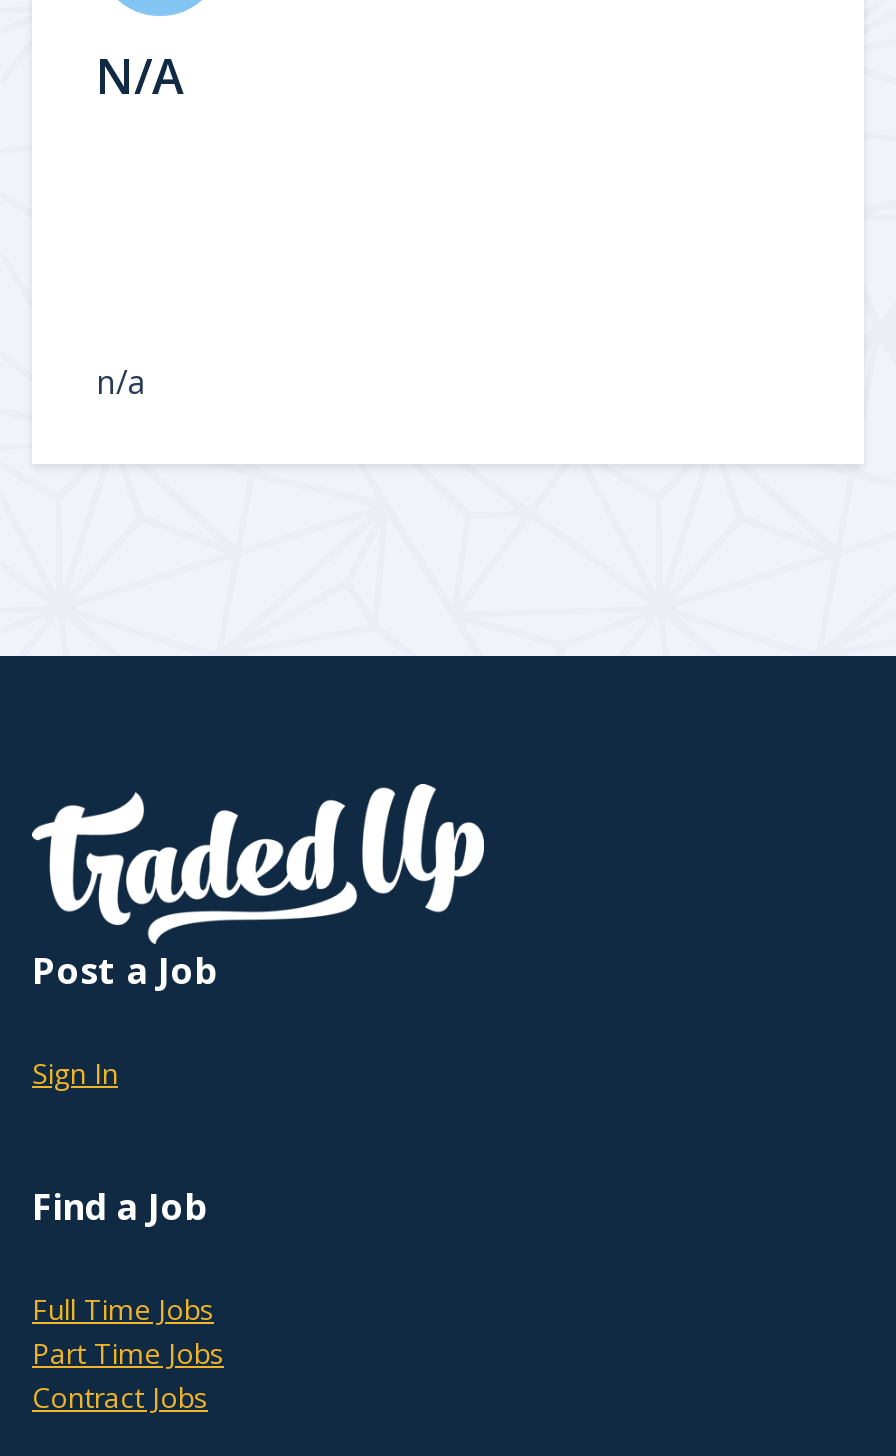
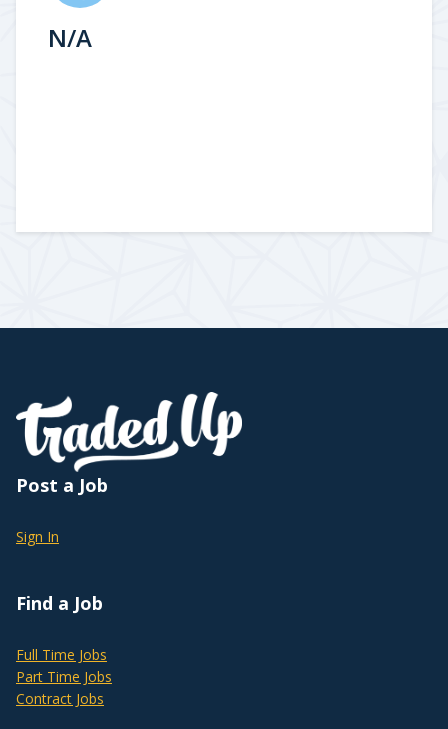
[96,360,146,404] n/a -> none

